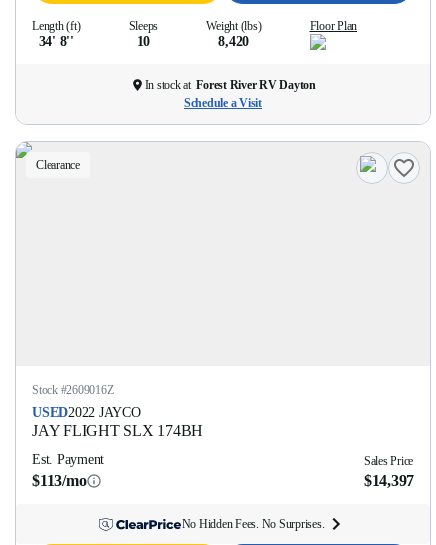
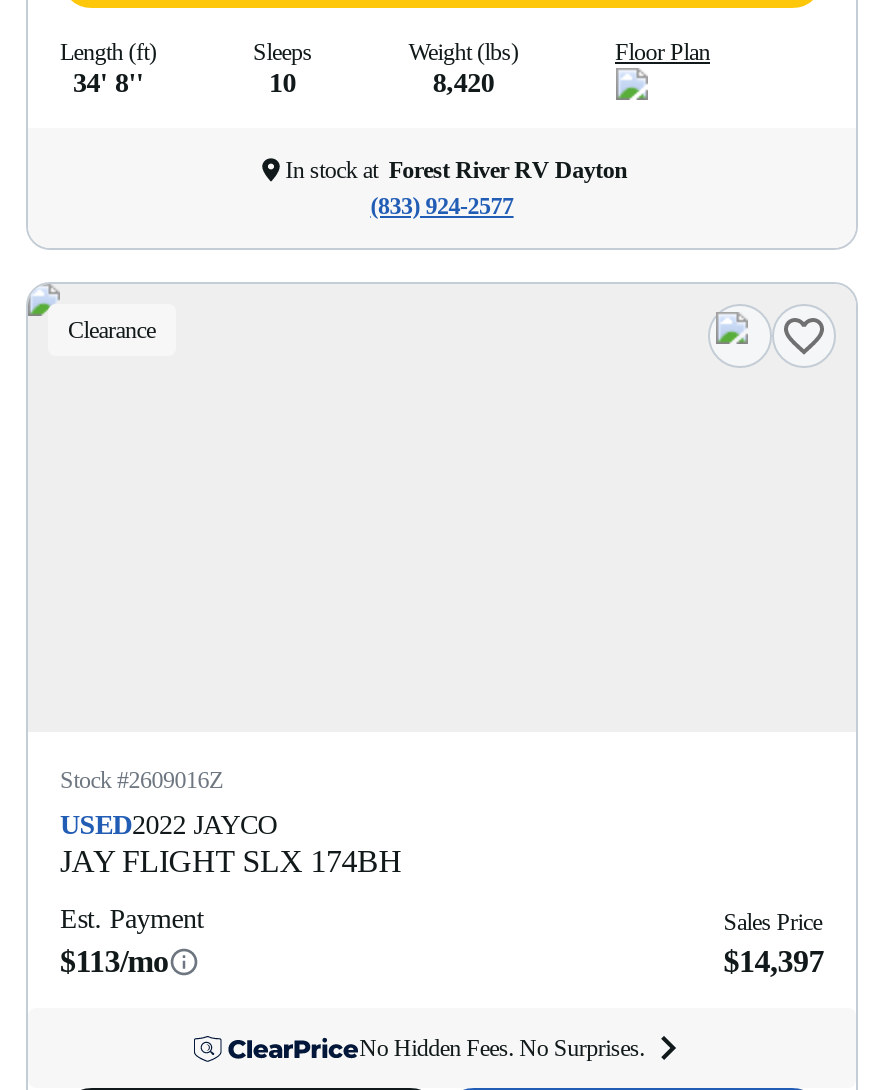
[184,96,262,110] Schedule a Visit -> [370,192,513,220] (833) 924-2577

